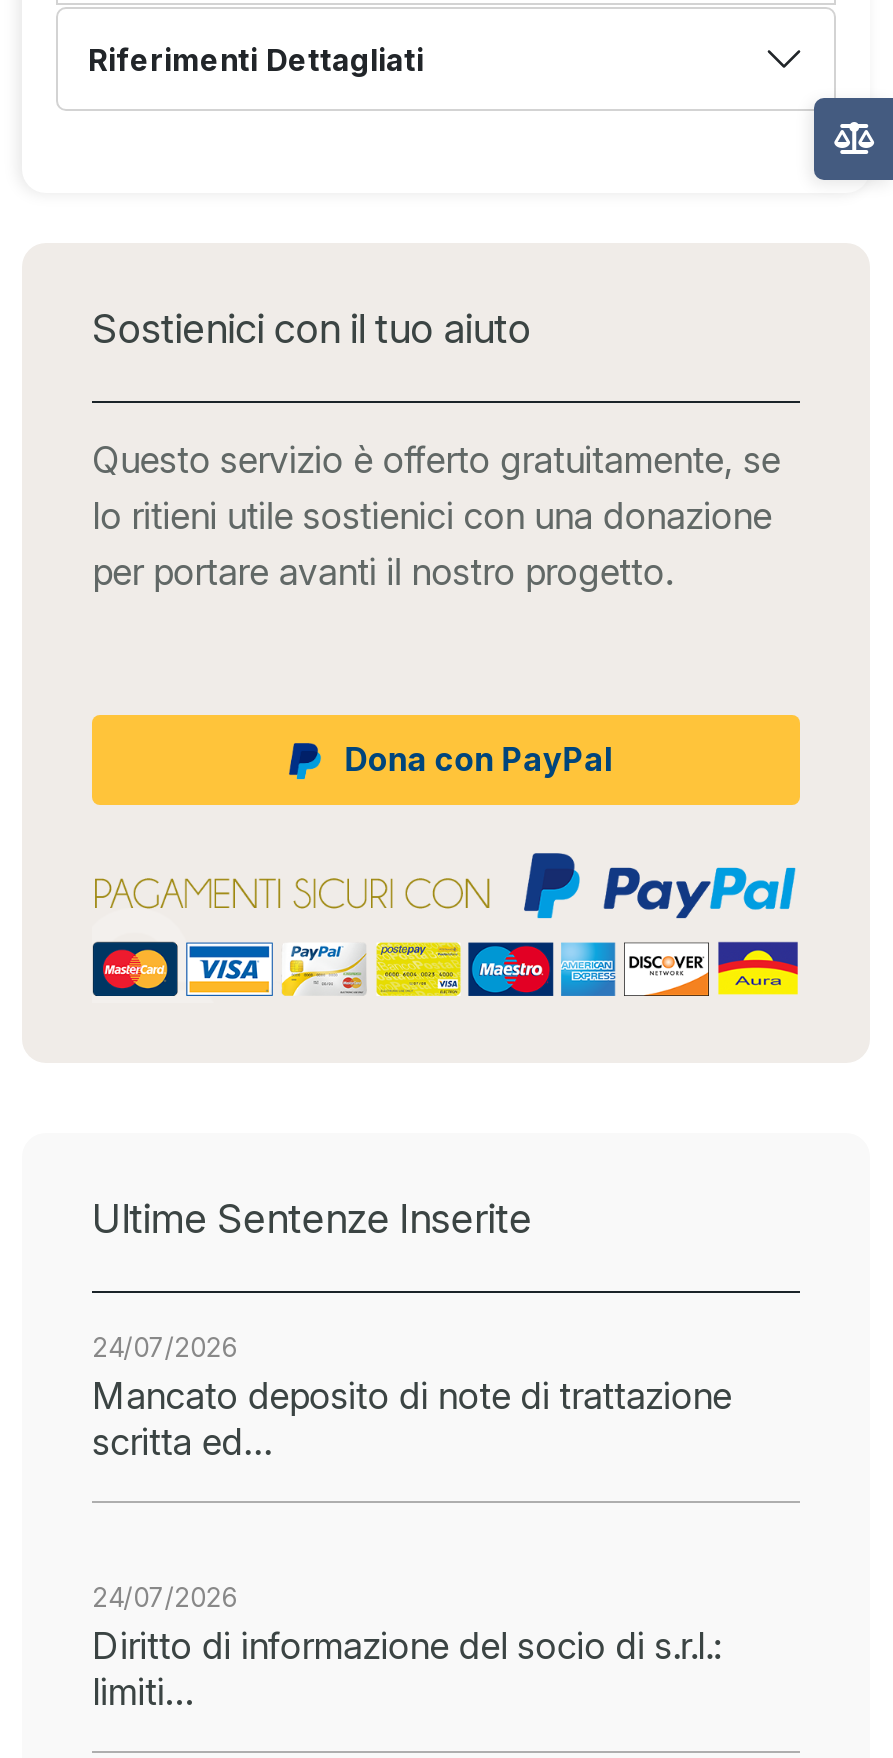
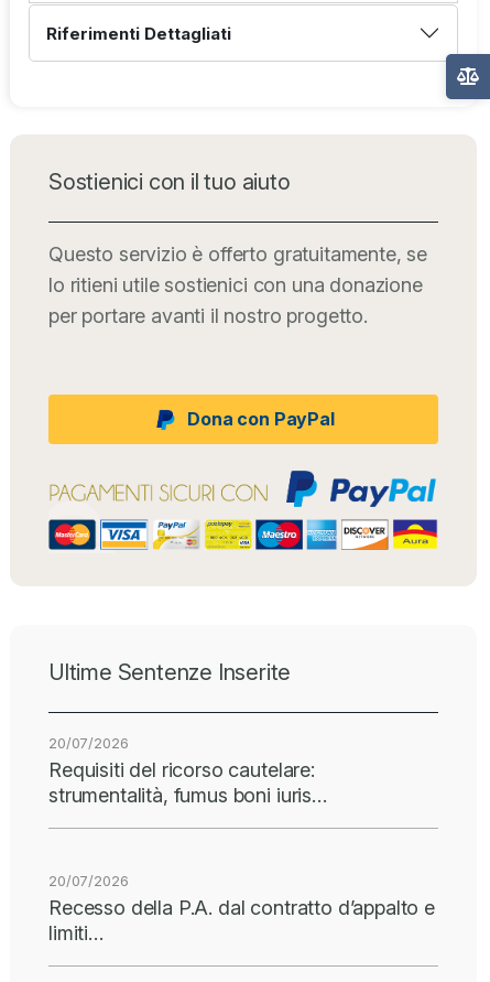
[92,1332,732,1464] 24/07/2026 | Mancato deposito di note di trattazione | scritta ed… -> [48,734,327,807] 20/07/2026 | Requisiti del ricorso cautelare: | strumentalità, fumus boni iuris…
[92,1582,720,1668] 24/07/2026 | Diritto di informazione del socio di s.r.l.: -> [48,872,435,920] 20/07/2026 | Recesso della P.A. dal contratto d’appalto e

